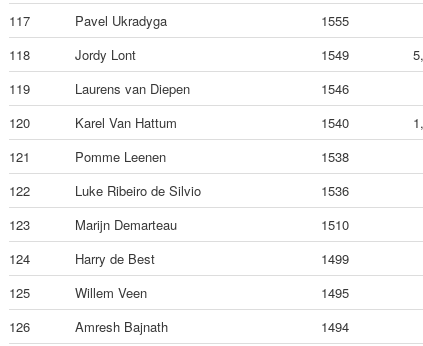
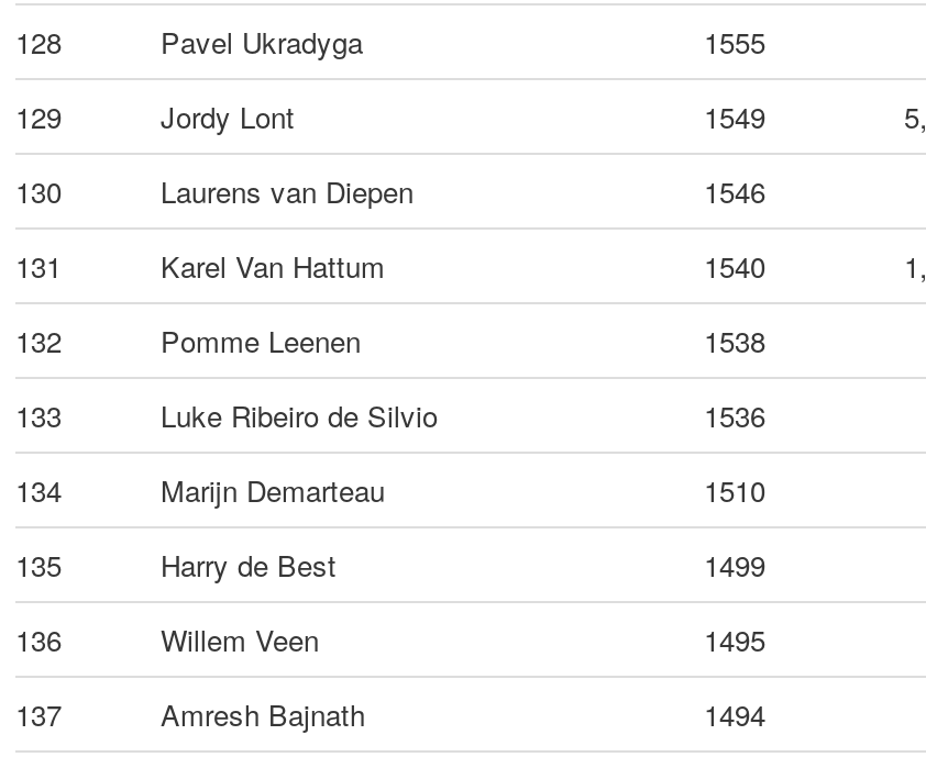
[9,11,30,30] 117 -> [15,21,62,63] 128
[9,45,30,64] 118 -> [15,96,62,138] 129
[9,79,30,98] 119 -> [15,171,62,212] 130
[9,113,30,132] 120 -> [15,245,62,287] 131
[9,147,30,166] 121 -> [15,320,62,362] 132
[9,181,30,200] 122 -> [15,395,62,436] 133
[9,215,30,234] 123 -> [15,469,62,511] 134
[9,249,30,268] 124 -> [15,544,62,586] 135
[9,283,30,302] 125 -> [15,619,62,661] 136
[9,317,30,336] 126 -> [15,693,62,735] 137

